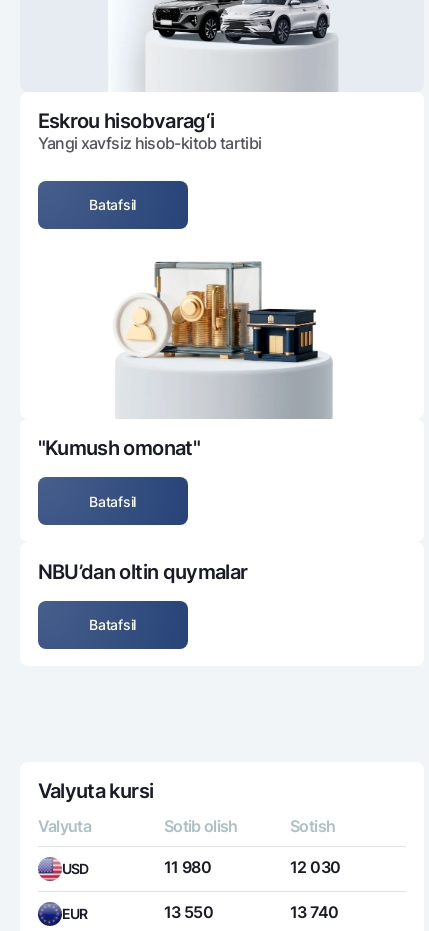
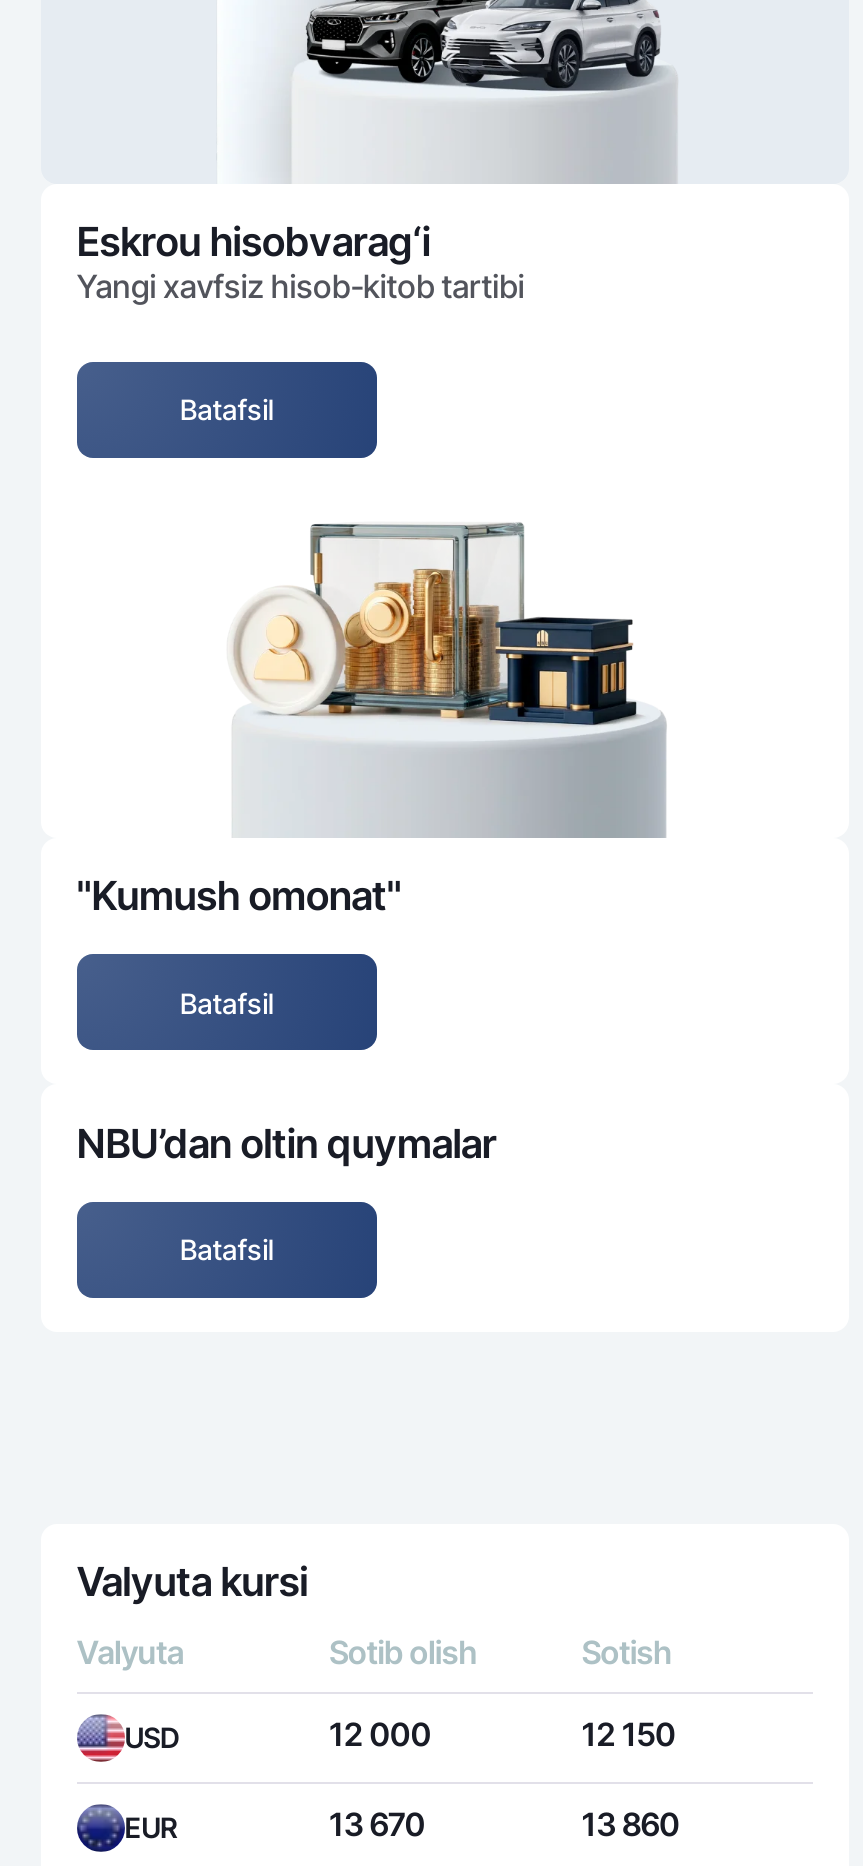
[164,857,211,877] 11 980 -> [329,1714,431,1754] 12 000
[290,857,340,877] 12 030 -> [581,1714,676,1754] 12 150
[164,902,213,922] 13 550 -> [329,1804,425,1844] 13 670
[290,902,338,922] 13 740 -> [581,1804,680,1844] 13 860

